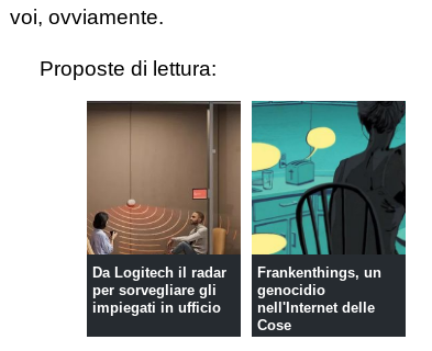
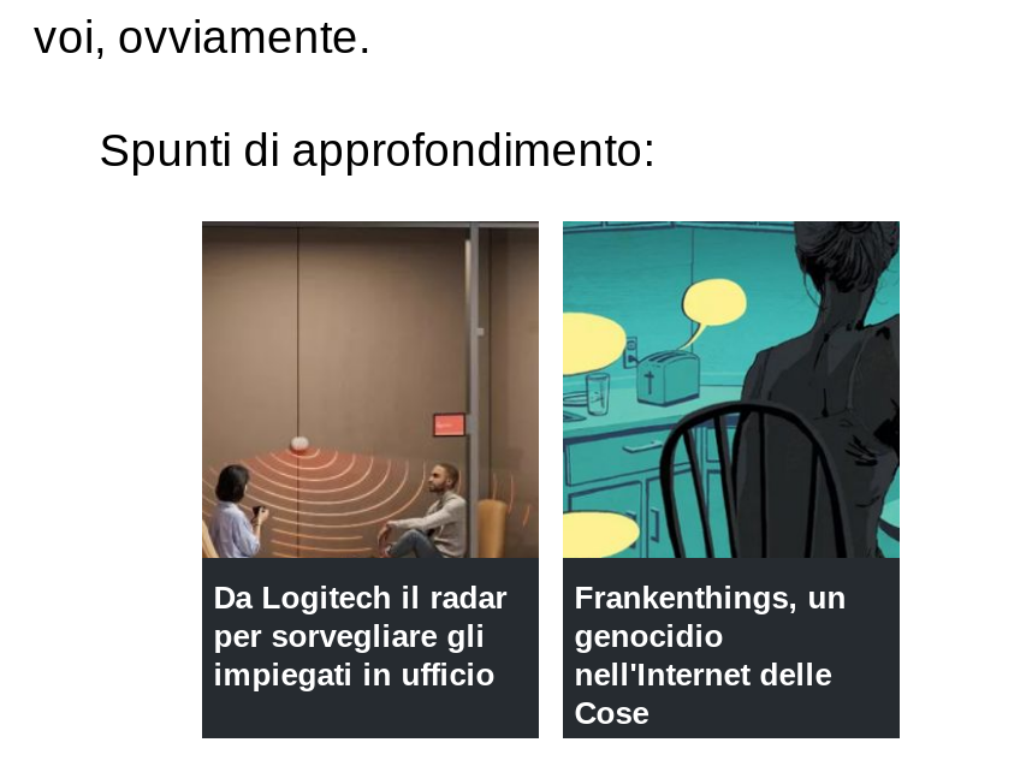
[40,57,217,81] Proposte di lettura: -> [99,126,655,177] Spunti di approfondimento:

